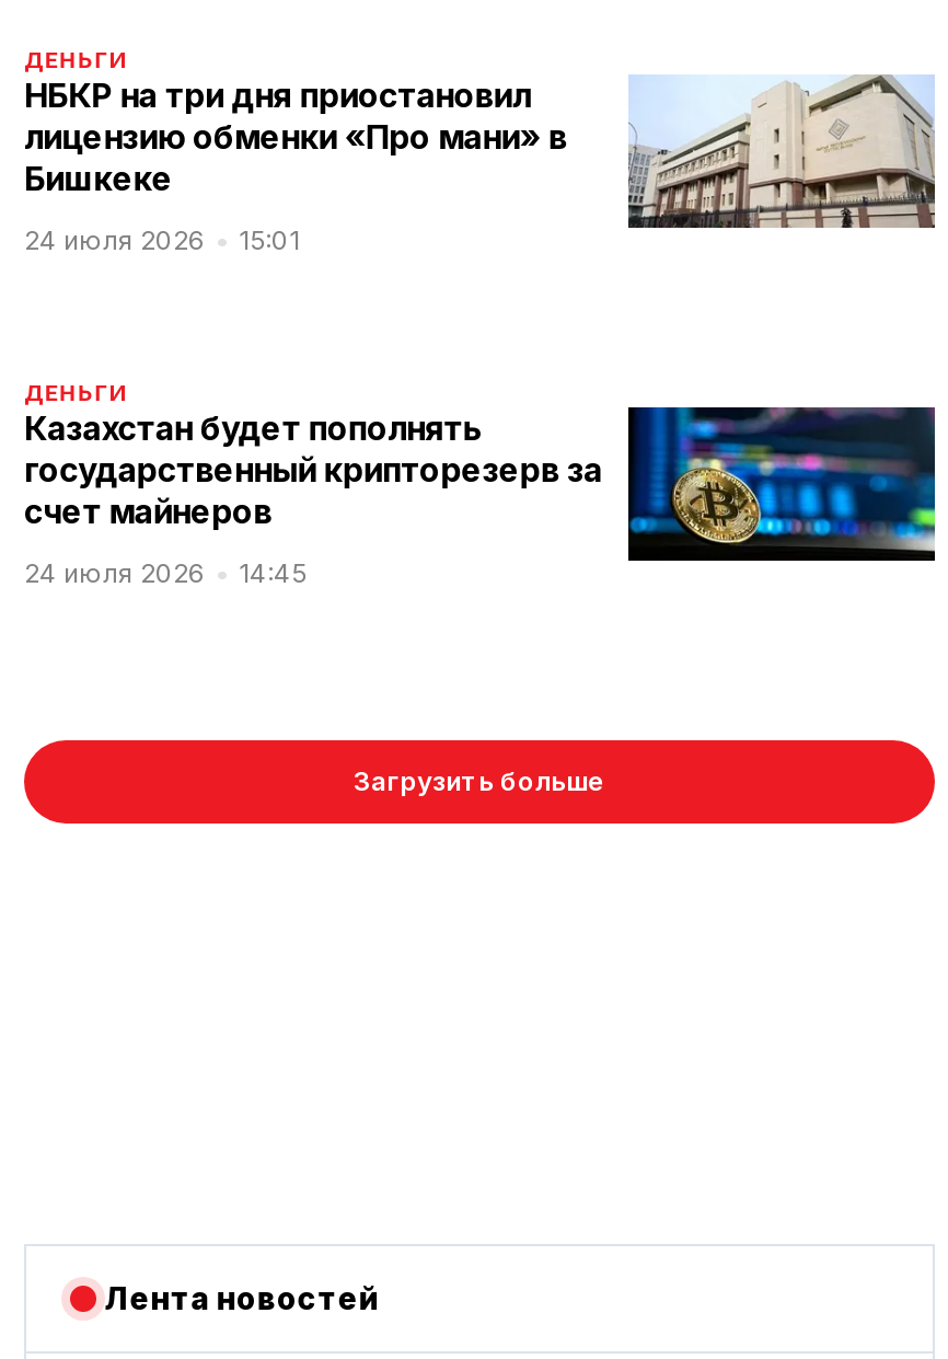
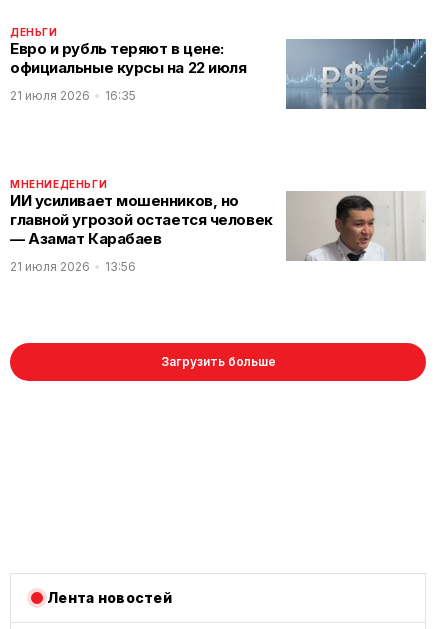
[24,74,937,230] [image] | НБКР на три дня приостановил | лицензию обменки «Про мани» в | Бишкеке -> [10,38,427,110] [image] | Евро и рубль теряют в цене: | официальные курсы на 22 июля
[24,224,300,257] 24 июля 2026 | 15:01 -> [10,88,136,103] 21 июля 2026 | 16:35
[24,380,937,563] [image] | ДЕНЬГИ | Казахстан будет пополнять | государственный крипторезерв за | счет майнеров -> [10,178,426,262] [image] | МНЕНИЕДЕНЬГИ | ИИ усиливает мошенников, но | главной угрозой остается человек | — Азамат Карабаев
[24,557,307,590] 24 июля 2026 | 14:45 -> [10,259,136,274] 21 июля 2026 | 13:56

